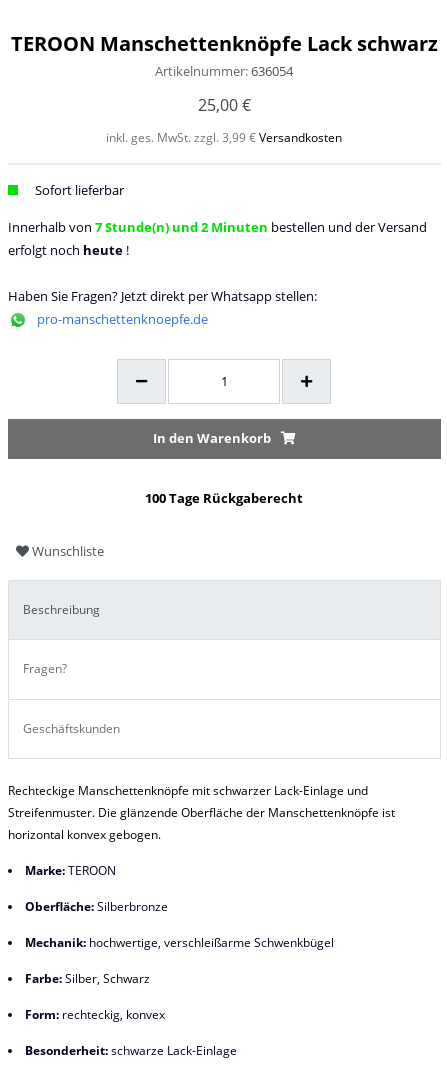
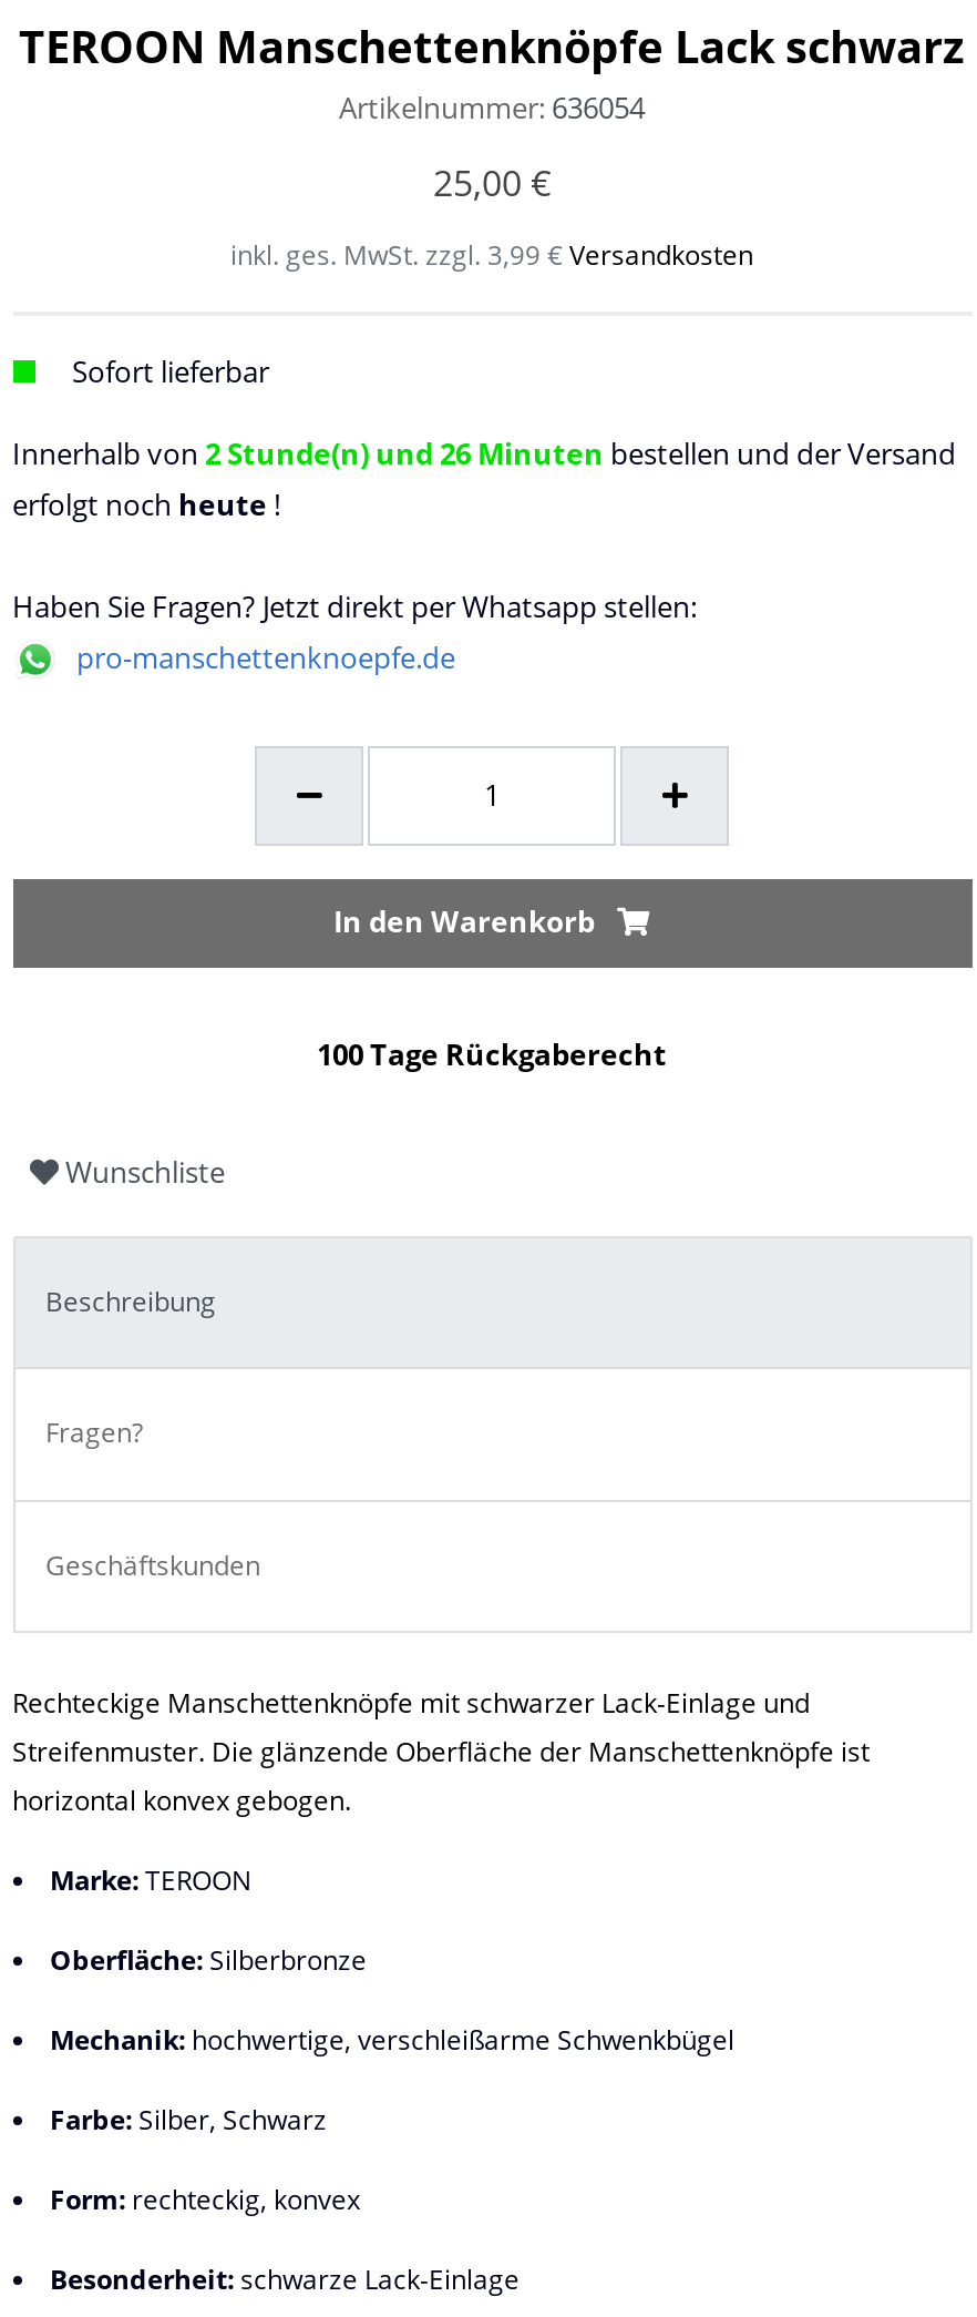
[7,218,426,236] Innerhalb von 7 Stunde(n) und 2 Minuten bestellen und der Versand -> [12,433,956,473] Innerhalb von 2 Stunde(n) und 26 Minuten bestellen und der Versand

